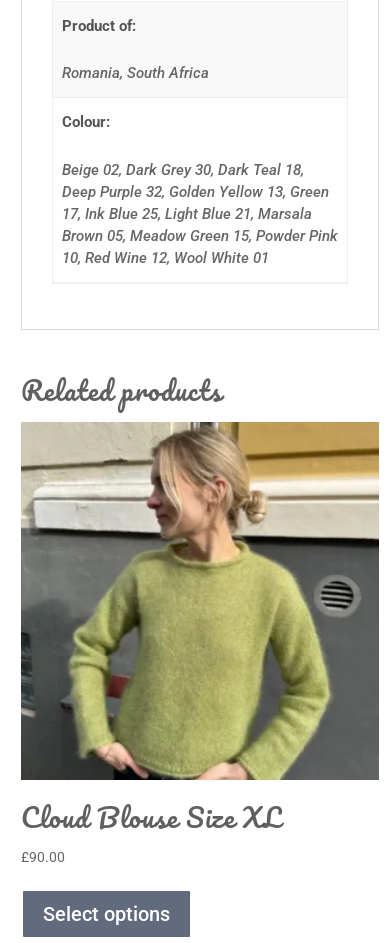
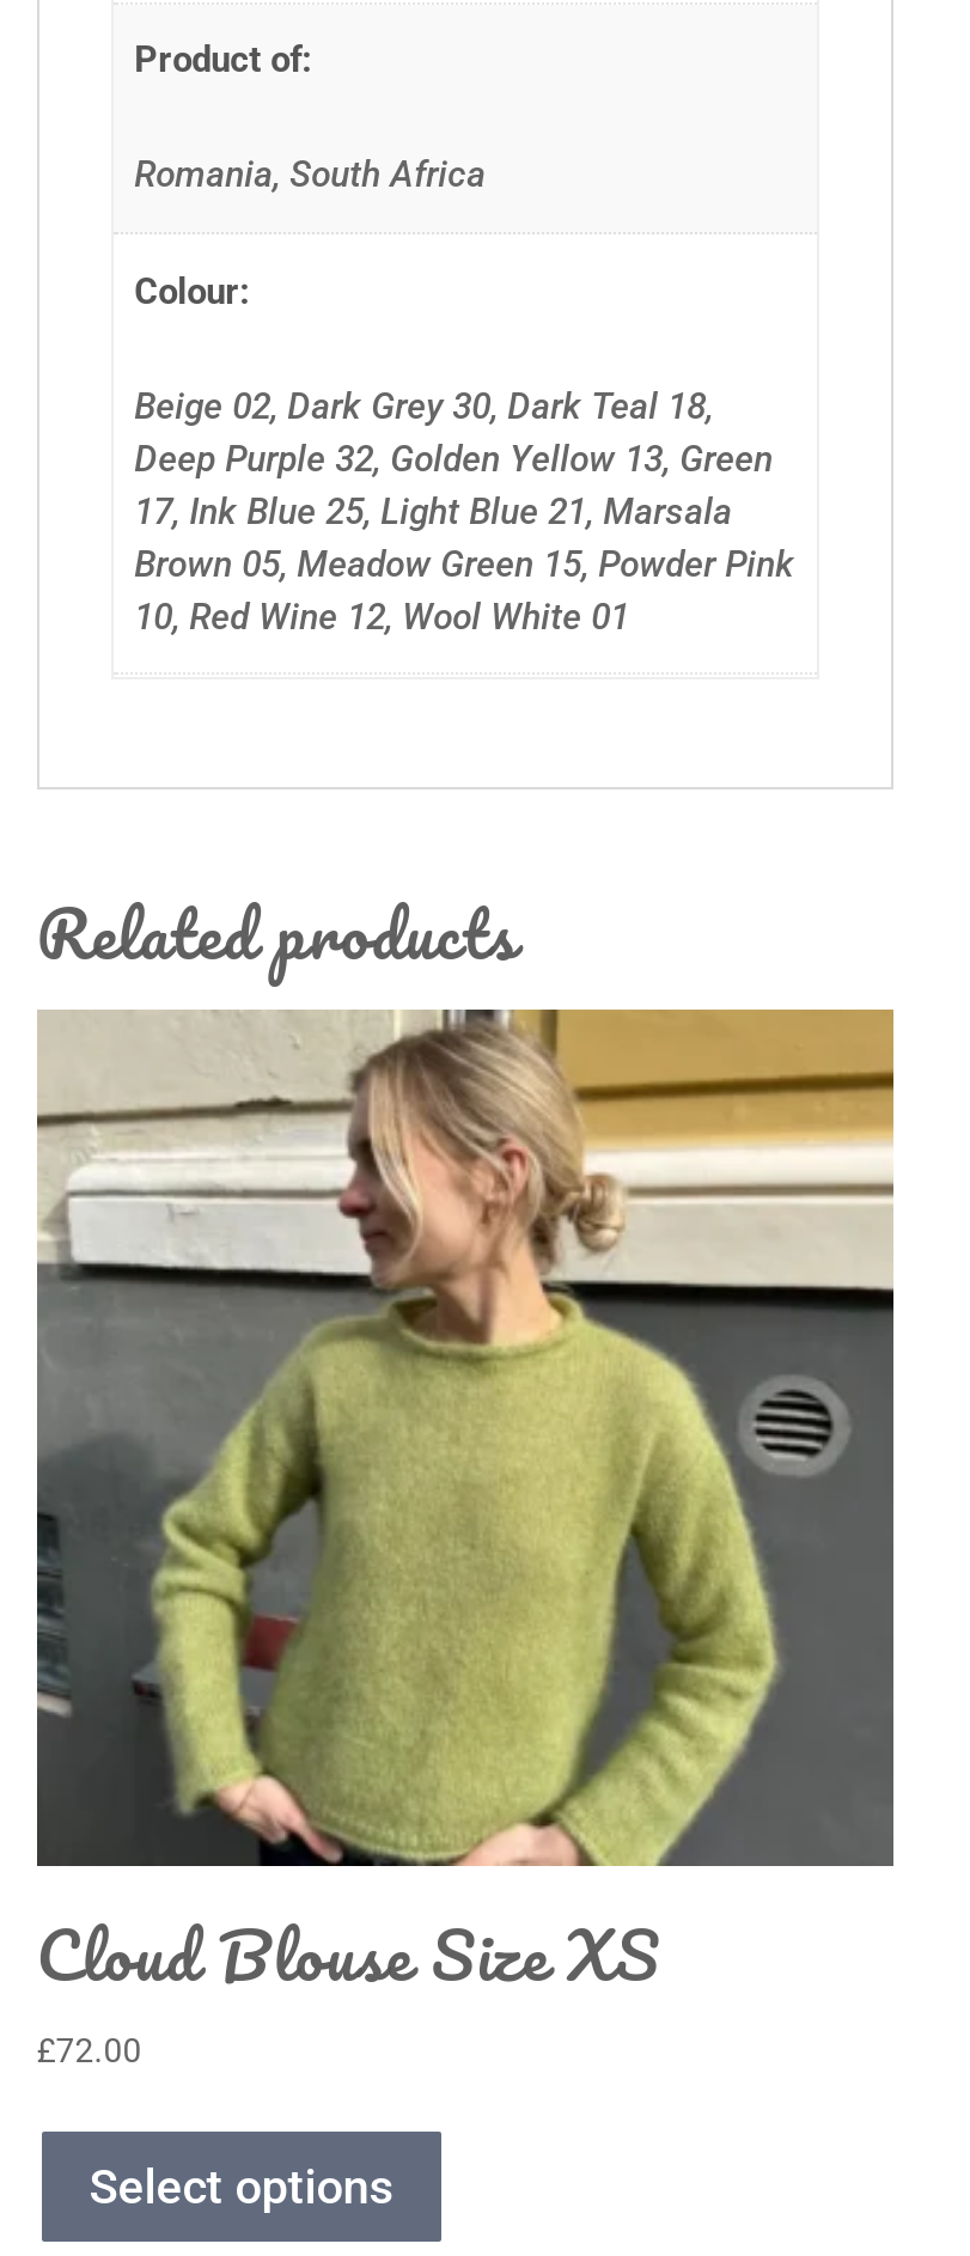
[21,794,282,840] Cloud Blouse Size XL -> [37,1900,661,2010] Cloud Blouse Size XS
[21,849,65,865] £90.00 -> [37,2031,142,2069] £72.00

